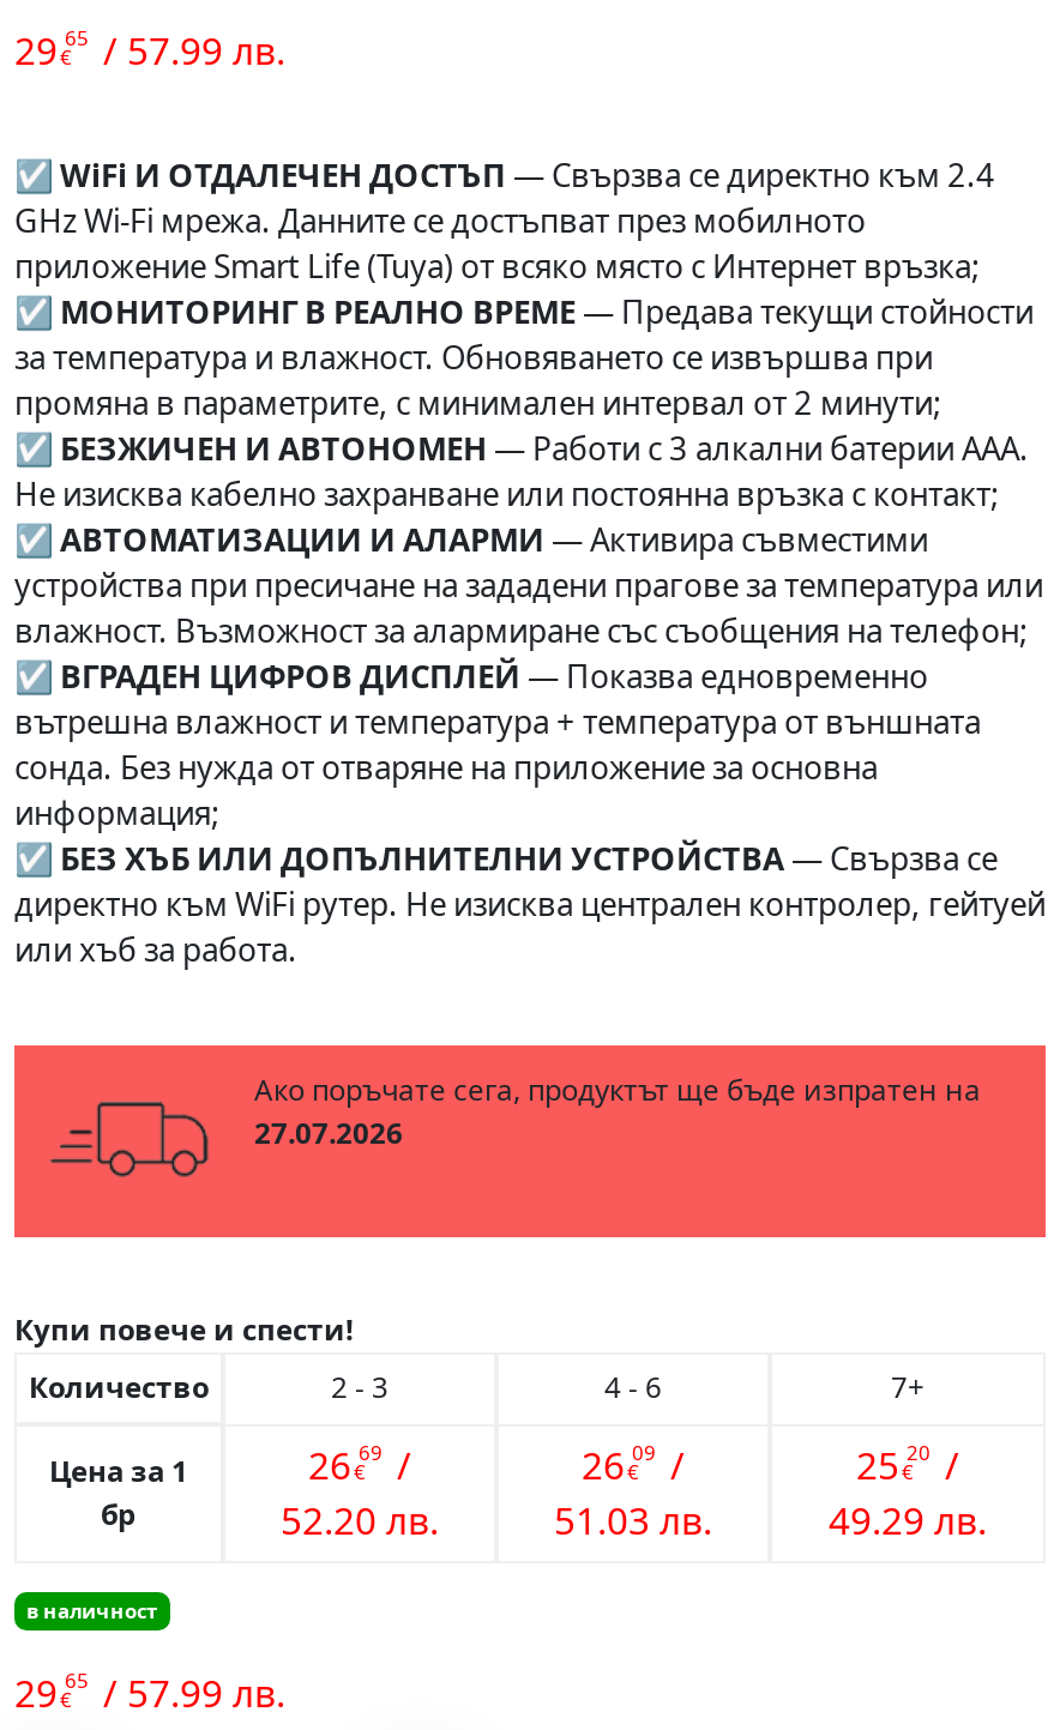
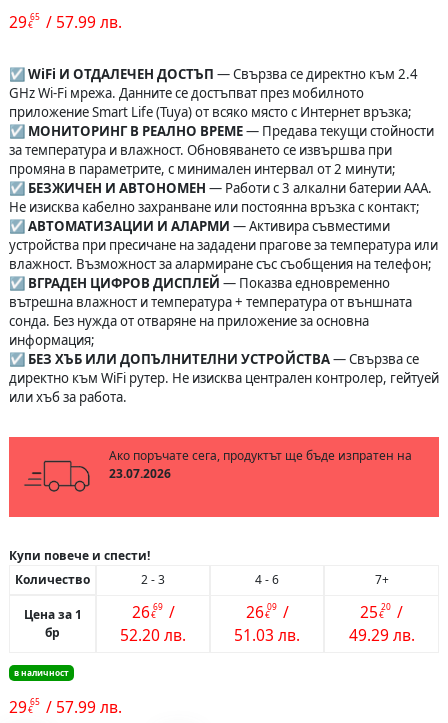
[254,1113,403,1153] 27.07.2026 -> [109,465,171,482] 23.07.2026

